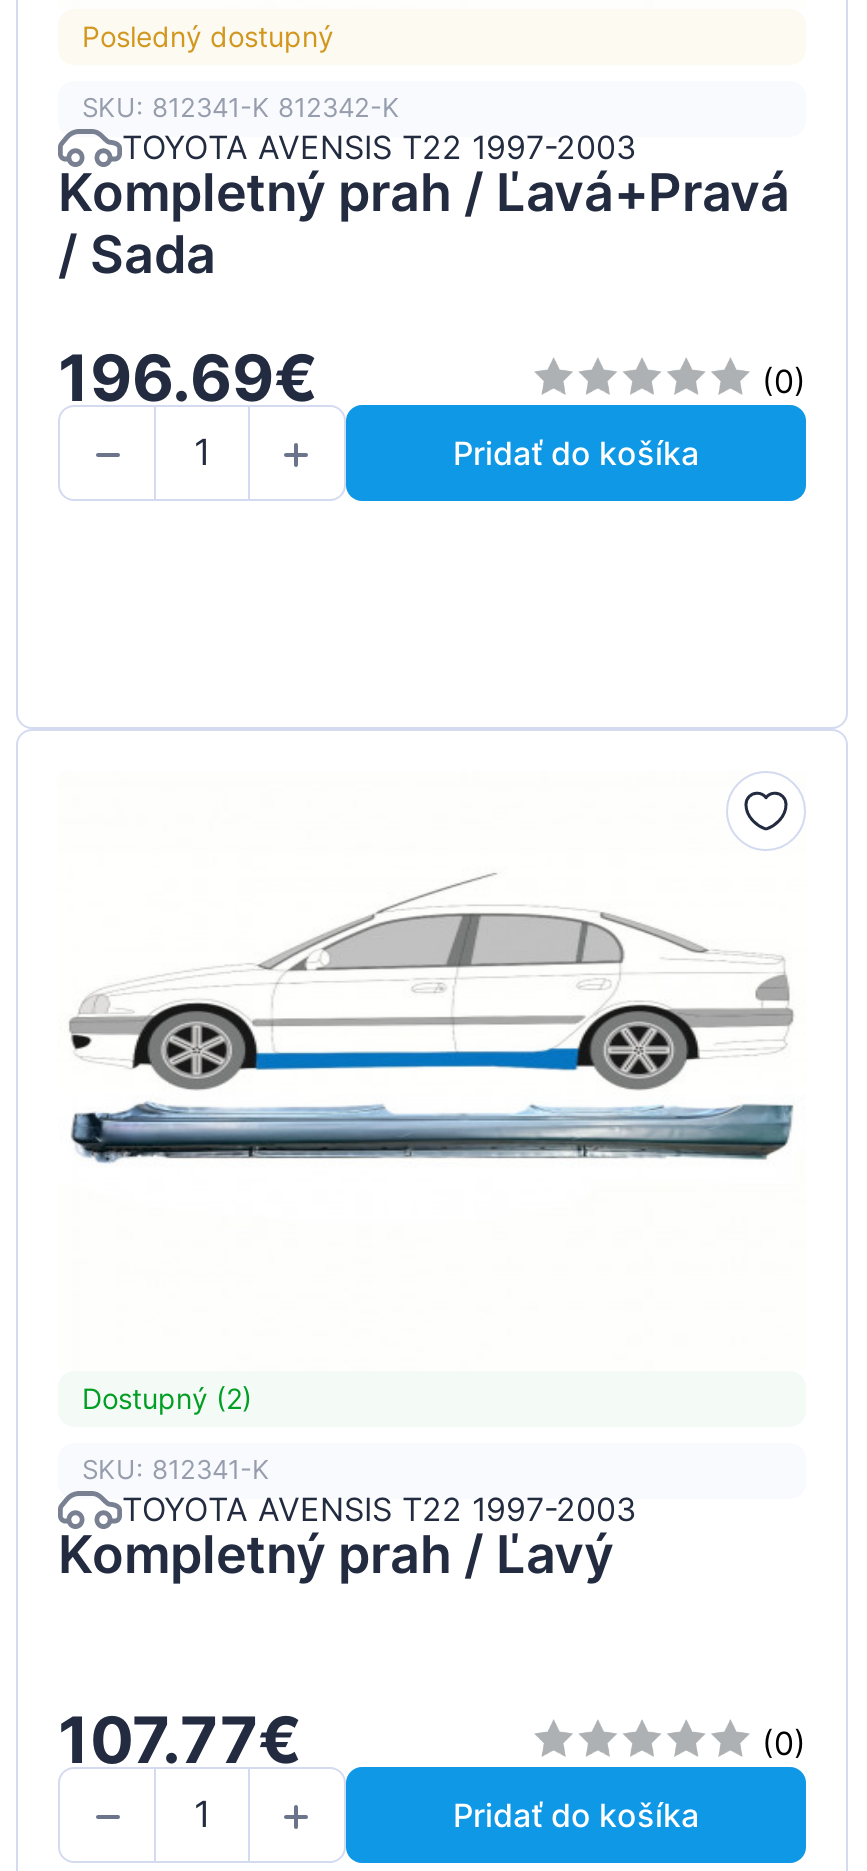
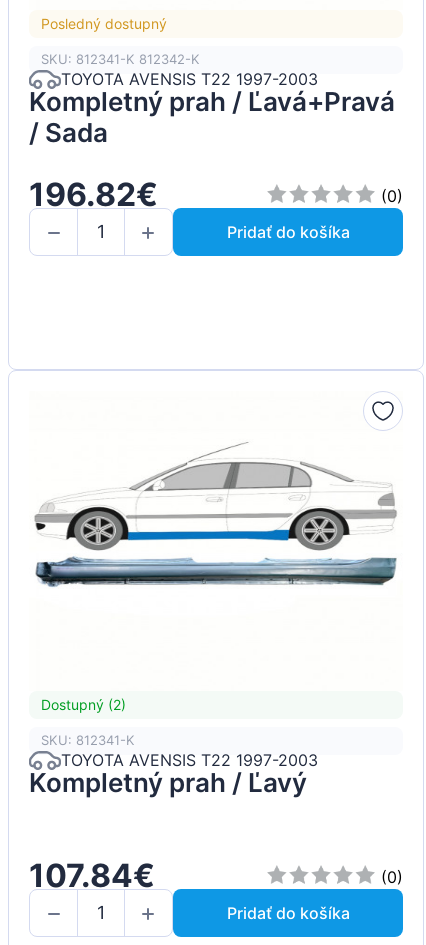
[58,339,318,417] 196.69€ -> [29,175,158,214] 196.82€
[58,1701,302,1779] 107.77€ -> [29,856,155,895] 107.84€

